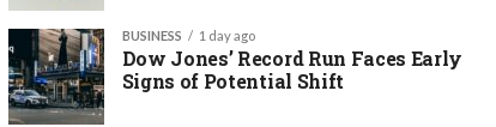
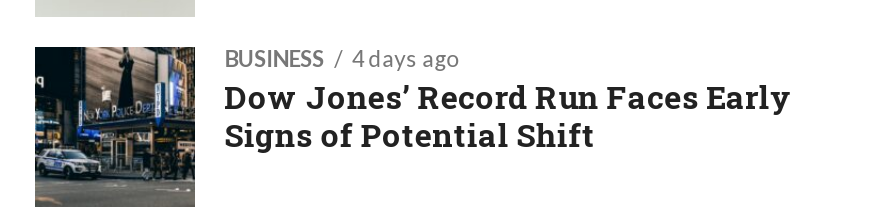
[122,28,255,43] BUSINESS 1 day ago -> [224,45,458,71] BUSINESS 4 days ago

